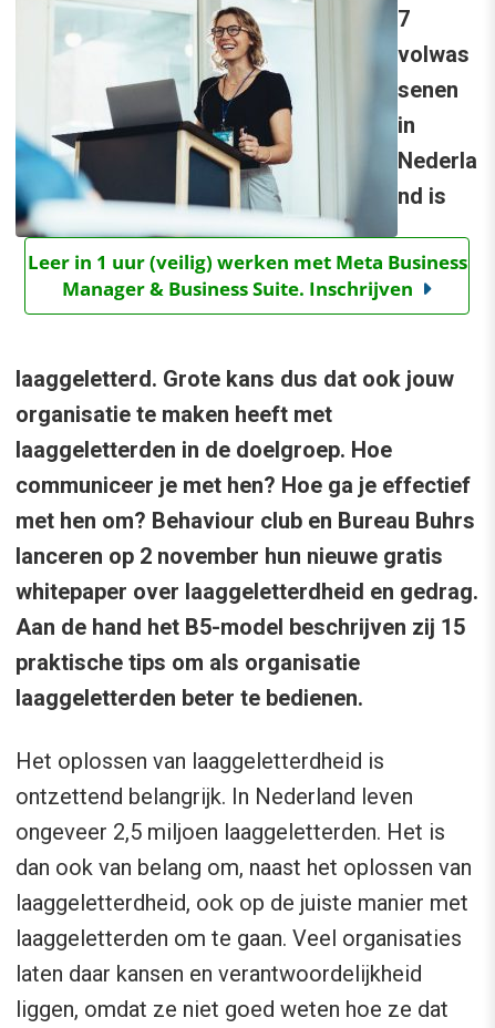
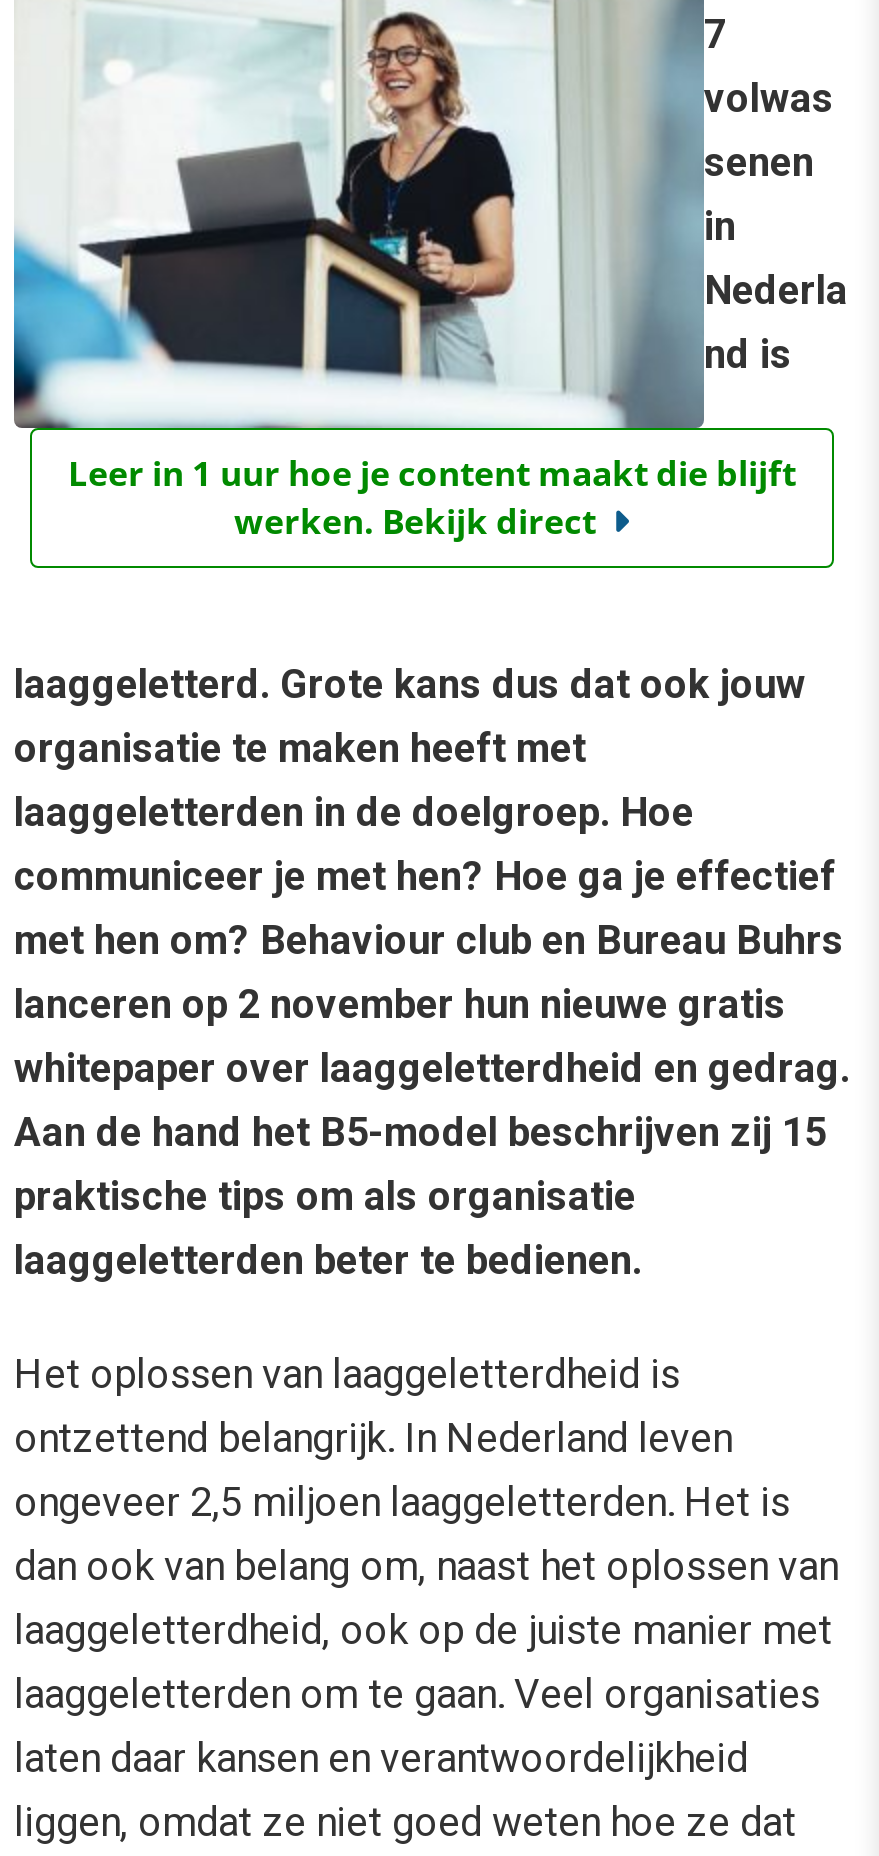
[27,249,467,301] Leer in 1 uur (veilig) werken met Meta Business | Manager & Business Suite. Inschrijven -> [68,450,796,544] Leer in 1 uur hoe je content maakt die blijft | werken. Bekijk direct

